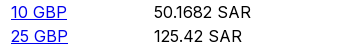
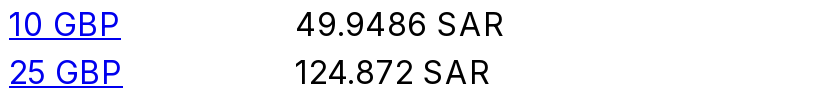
[154,2,251,22] 50.1682 SAR -> [295,5,505,45] 49.9486 SAR
[154,26,242,46] 125.42 SAR -> [295,53,491,93] 124.872 SAR

